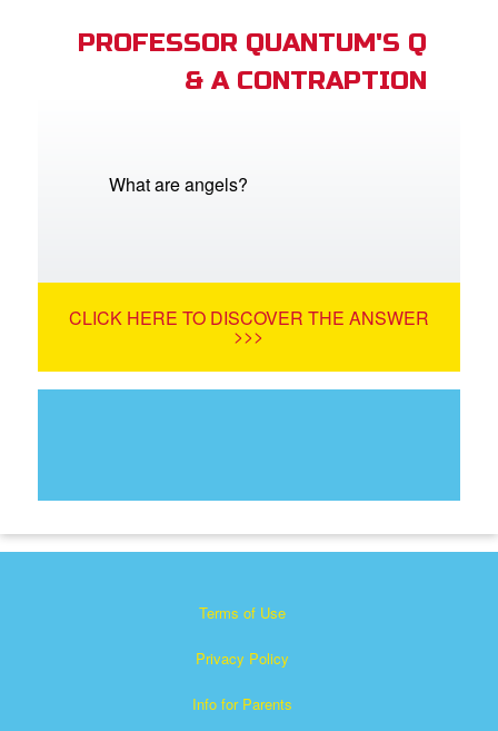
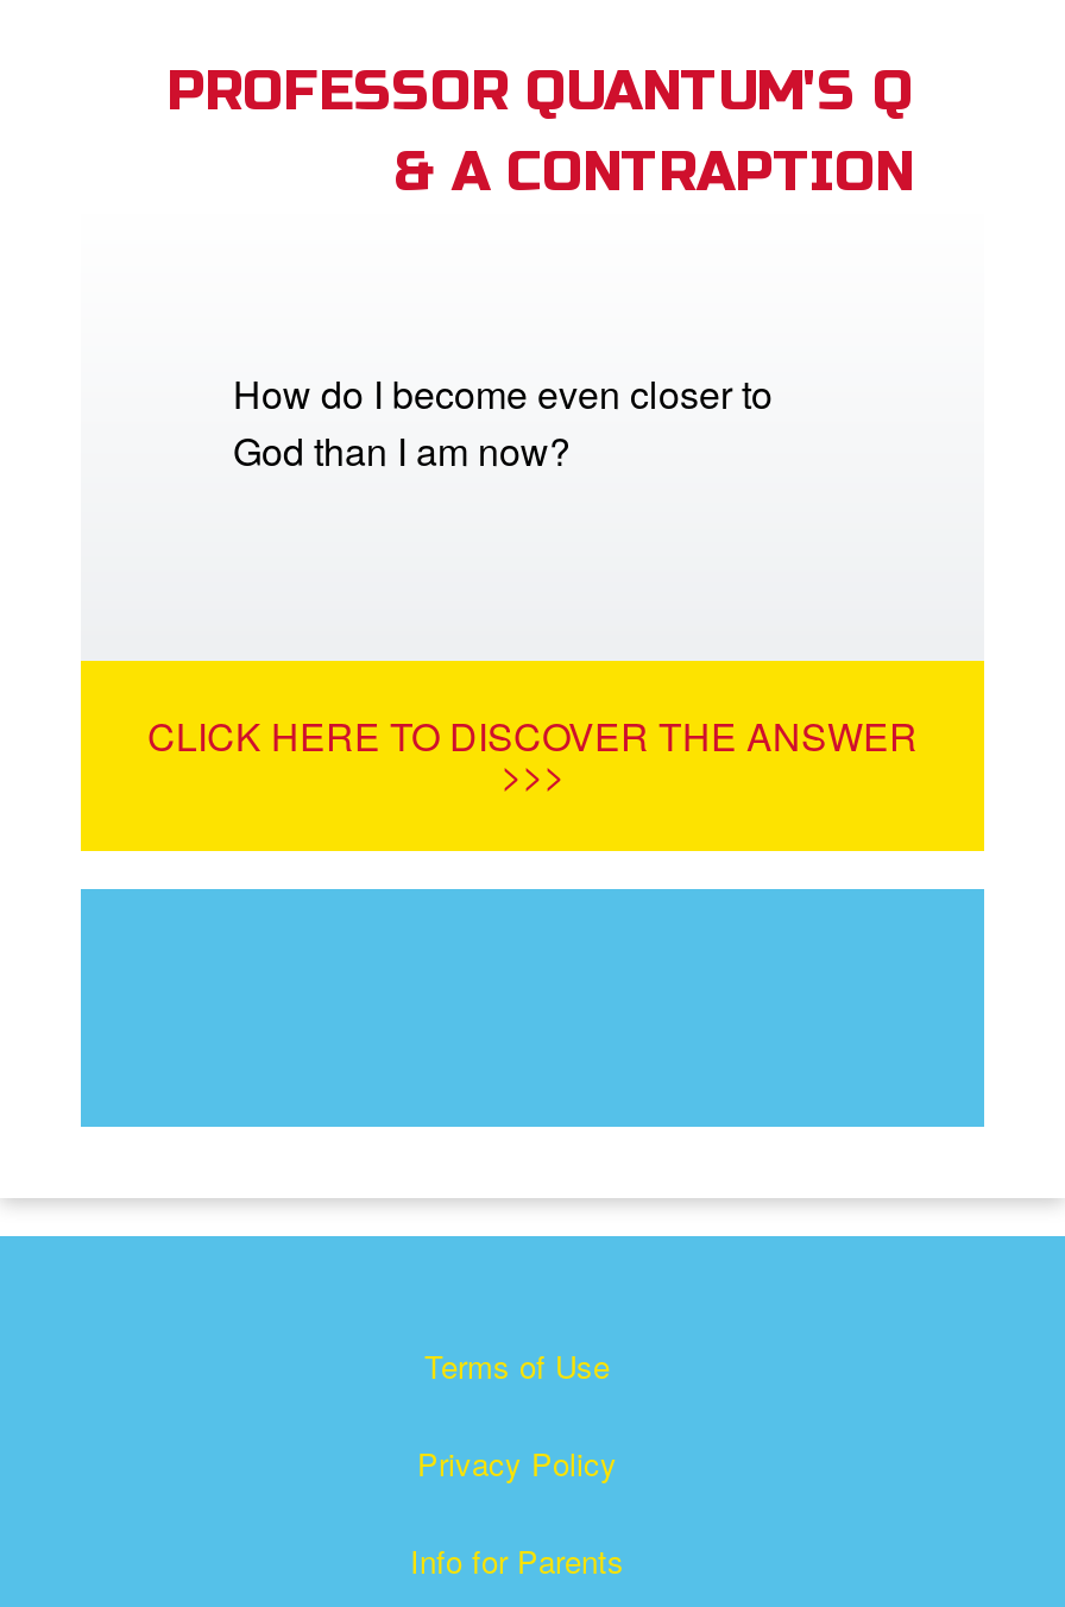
[109,171,248,197] What are angels? -> [233,366,773,477] How do I become even closer to | God than I am now?

